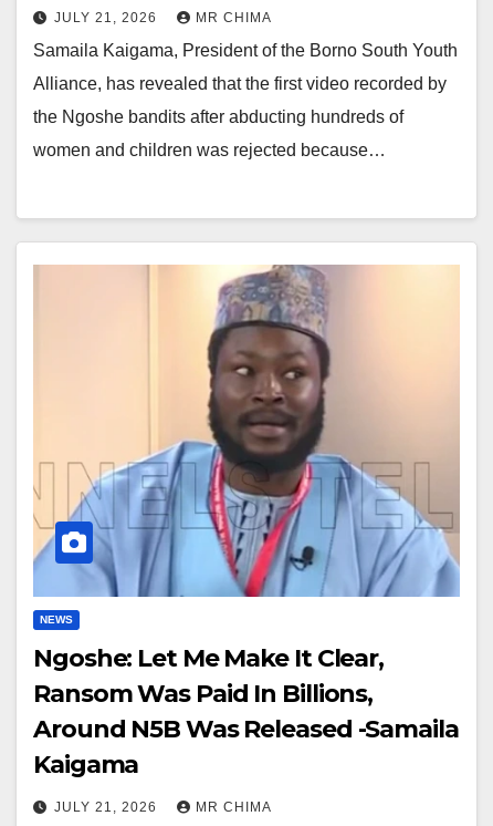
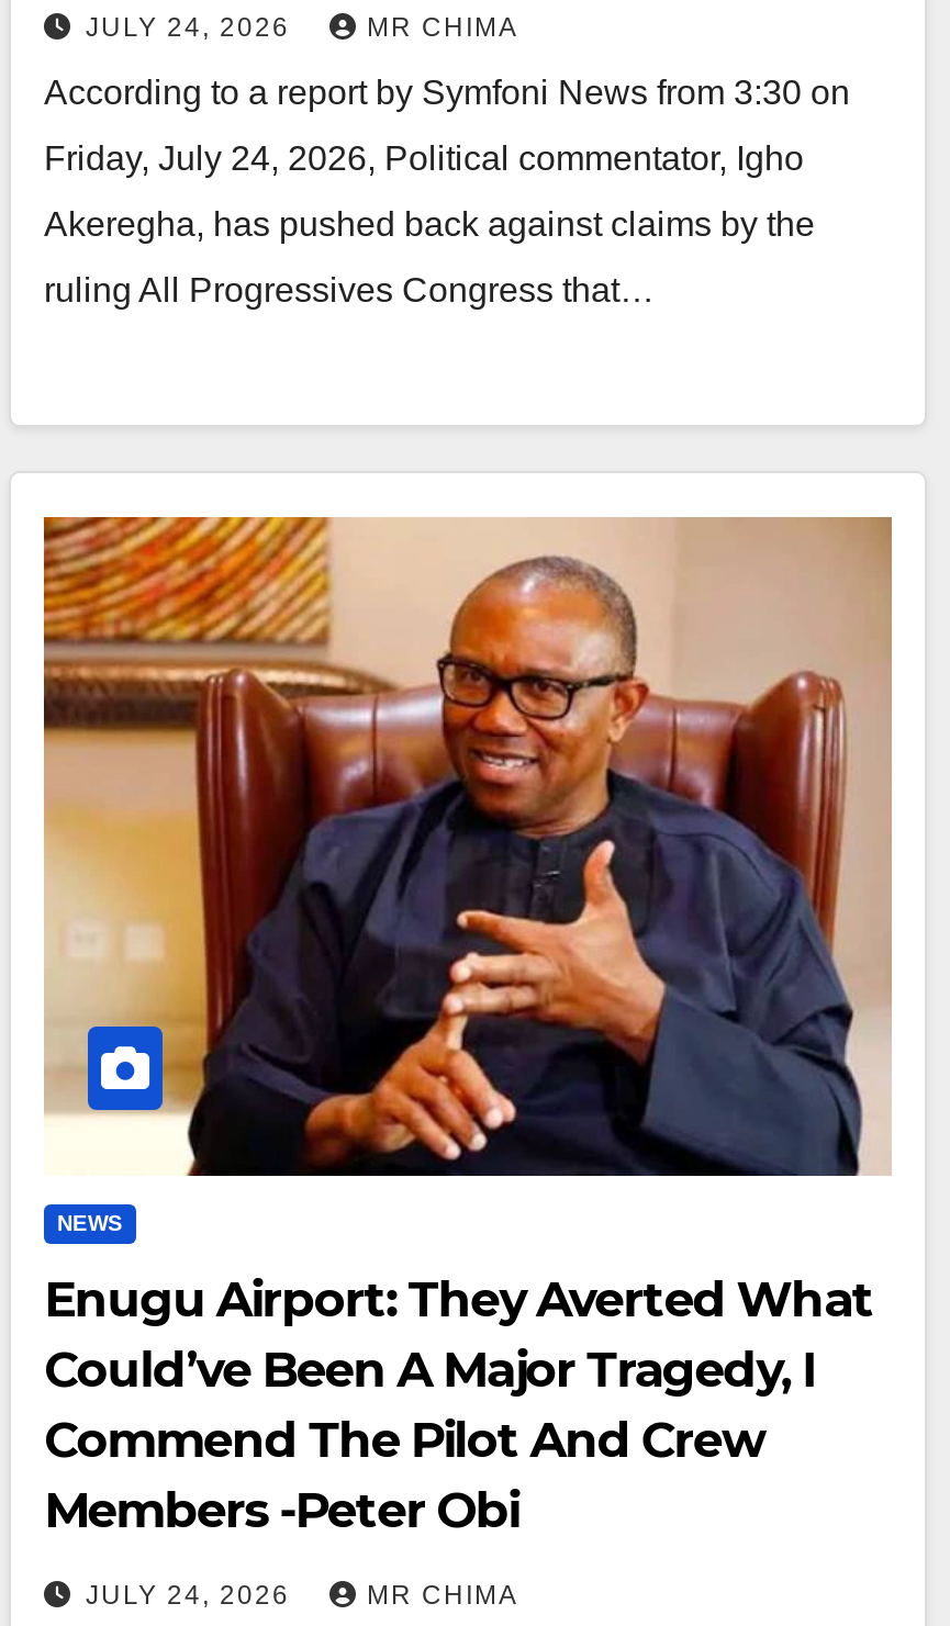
[54,10,161,25] JULY 21, 2026 -> [86,12,299,43] JULY 24, 2026
[33,41,458,60] Samaila Kaigama, President of the Borno South Youth -> [44,74,850,111] According to a report by Symfoni News from 3:30 on
[33,74,447,93] Alliance, has revealed that the first video recorded by -> [44,139,804,177] Friday, July 24, 2026, Political commentator, Igho
[33,107,403,126] the Ngoshe bandits after abducting hundreds of -> [44,205,815,243] Akeregha, has pushed back against claims by the
[33,141,386,159] women and children was rejected because… -> [44,271,655,309] ruling All Progressives Congress that…
[32,265,460,598] [image] -> [42,517,892,1178] [image]
[33,644,459,780] Ngoshe: Let Me Make It Clear, | Ransom Was Paid In Billions, | Around N5B Was Released -Samaila | Kaigama -> [44,1269,874,1539] Enugu Airport: They Averted What | Could’ve Been A Major Tragedy, I | Commend The Pilot And Crew | Members -Peter Obi
[54,800,161,815] JULY 21, 2026 -> [86,1579,299,1609] JULY 24, 2026

